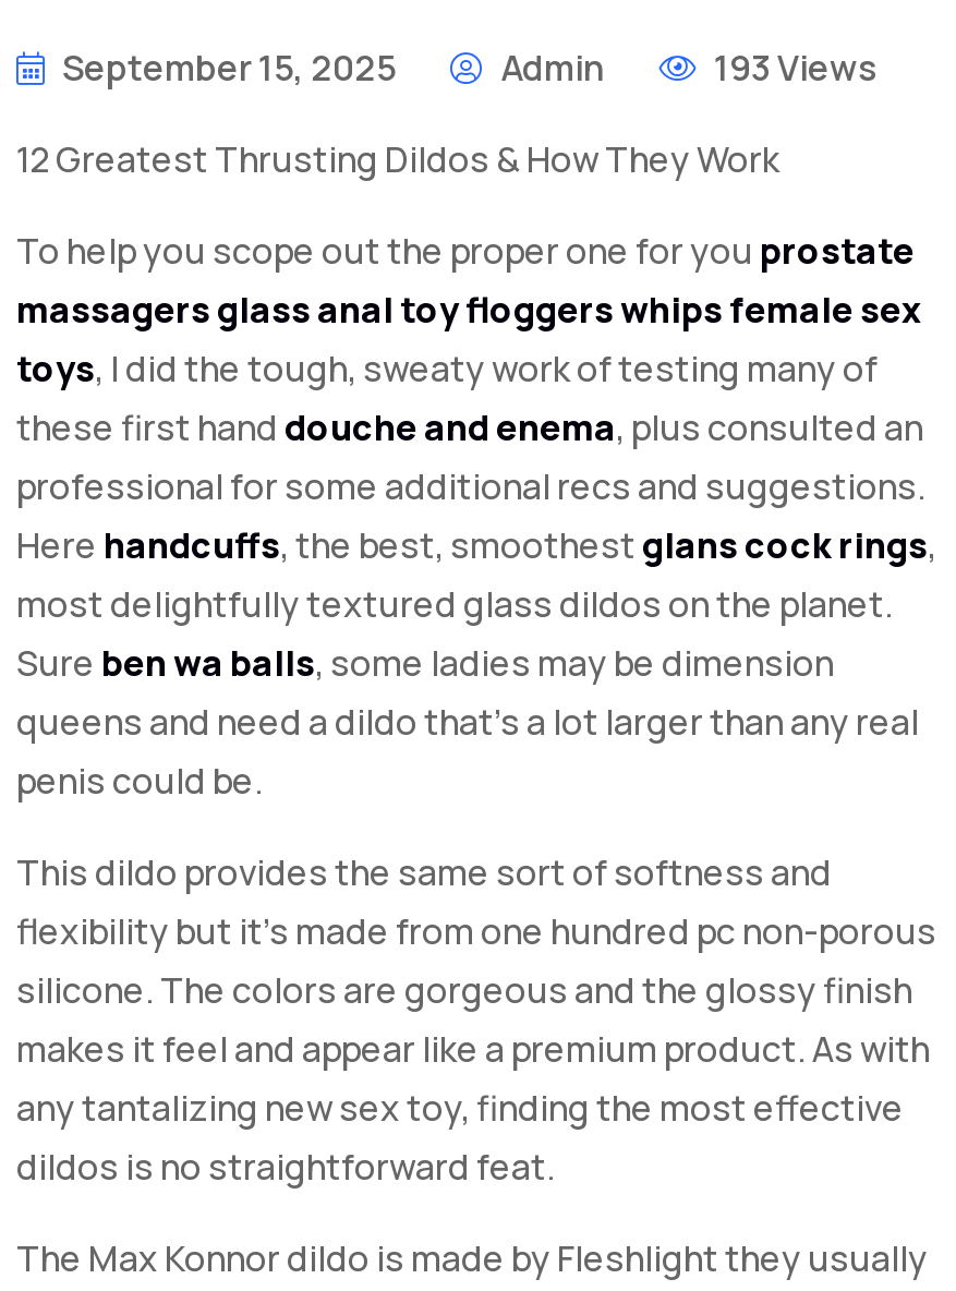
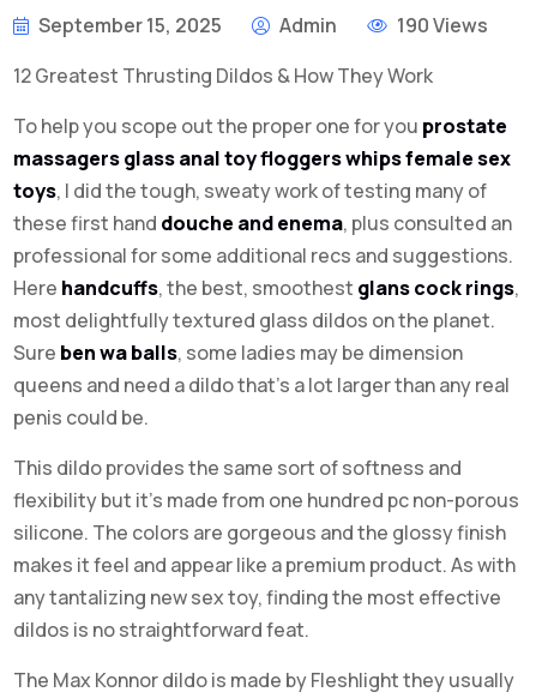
[707,43,878,91] 193 Views -> [393,12,488,38] 190 Views

